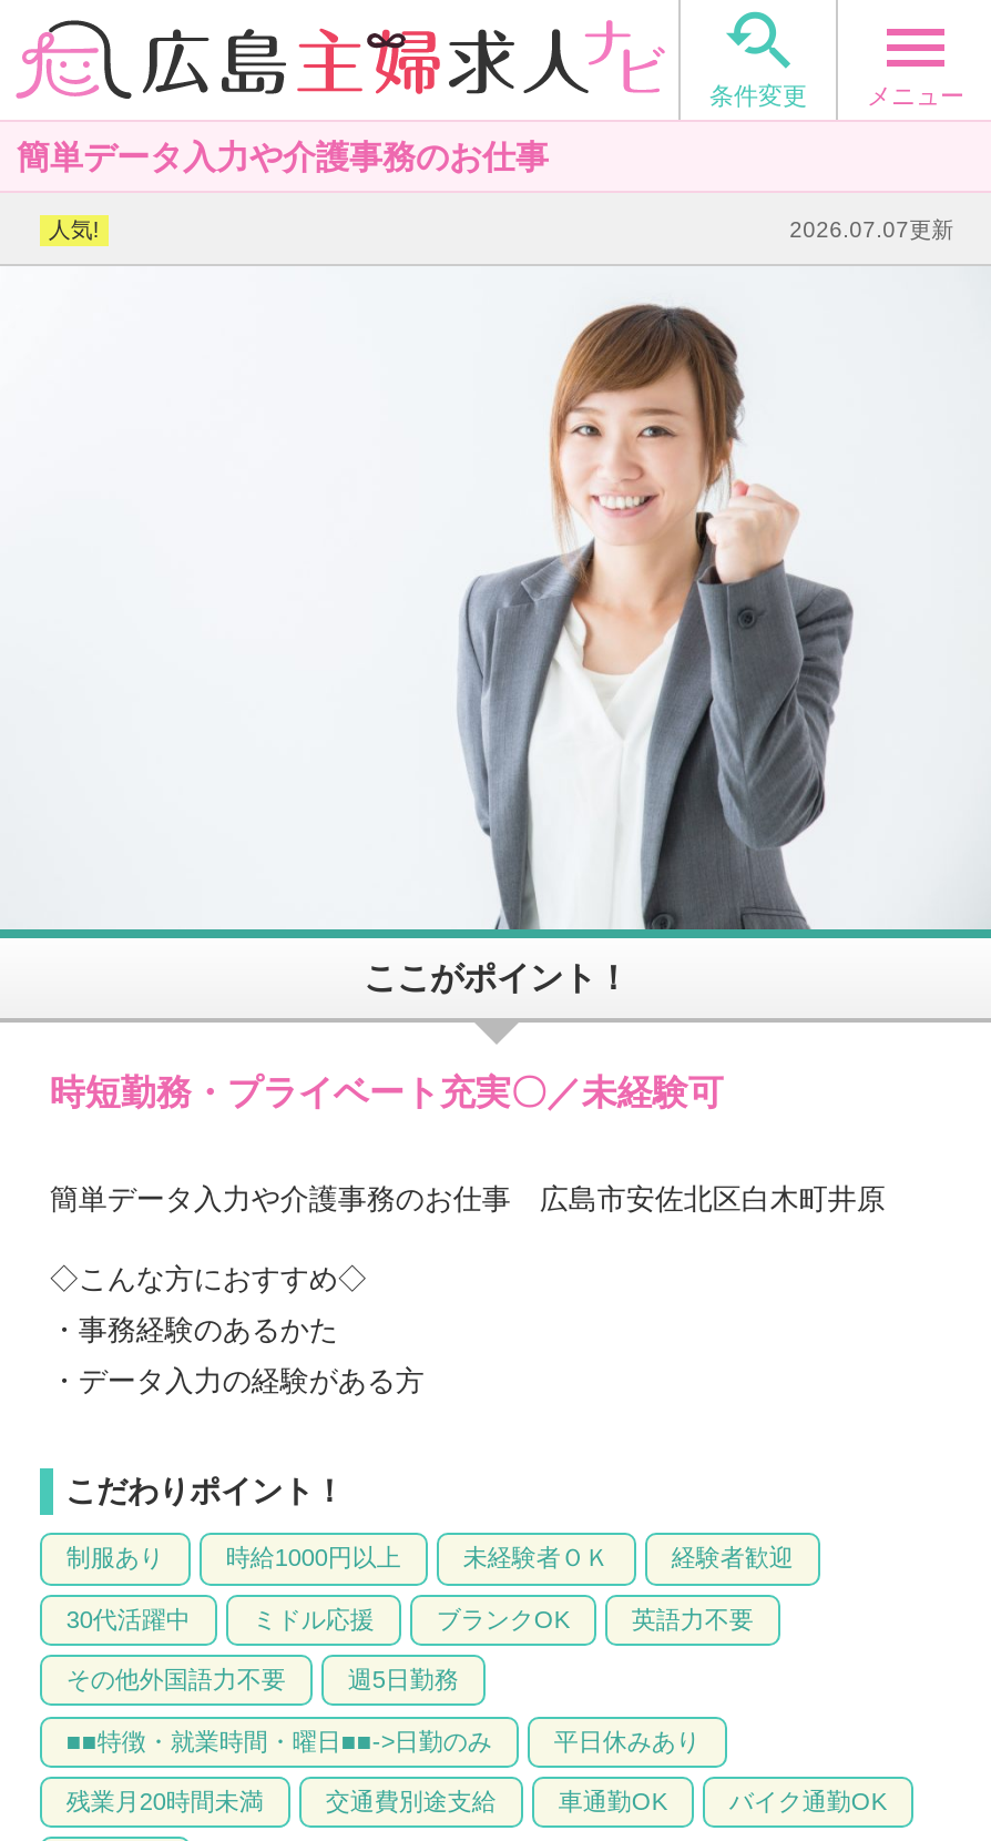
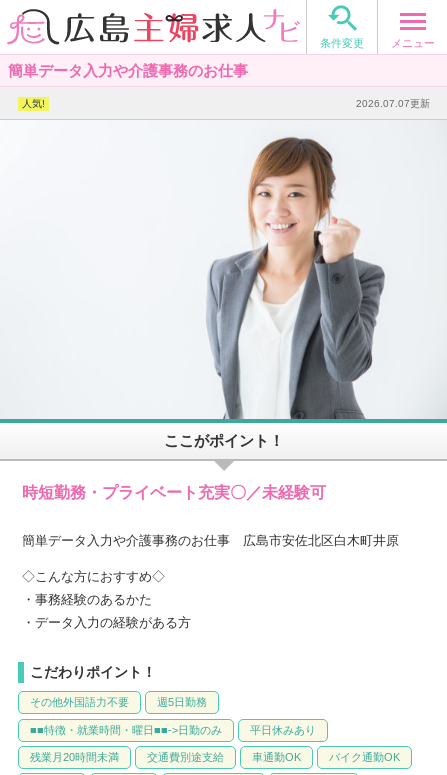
[66,1545,793,1632] 制服あり | 時給1000円以上 | 未経験者ＯＫ | 経験者歓迎 | 30代活躍中 | ミドル応援 | ブランクOK | 英語力不要 -> none

